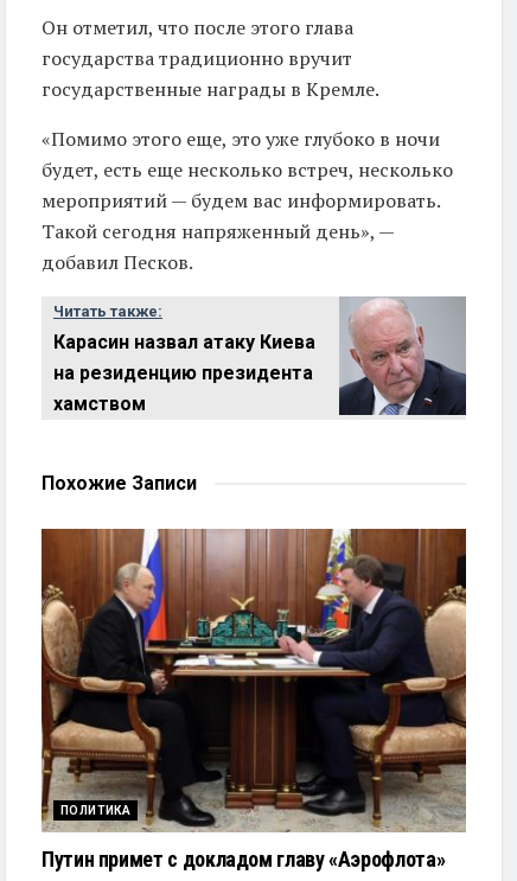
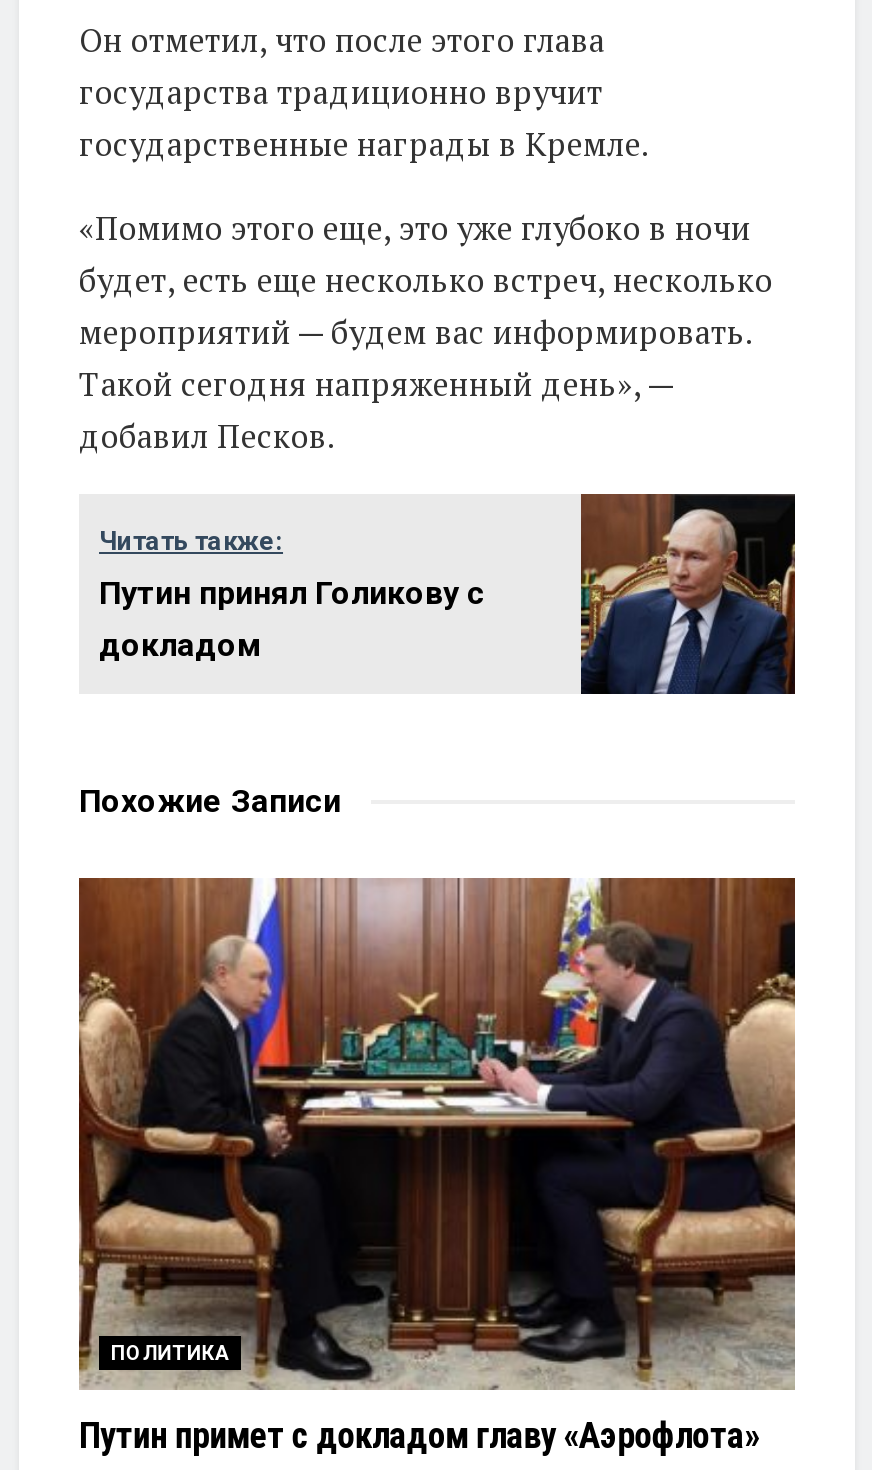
[339,298,467,417] [image] -> [579,494,795,696] [image]
[53,331,315,415] Карасин назвал атаку Киева | на резиденцию президента | хамством -> [99,574,485,664] Путин принял Голикову с | докладом

